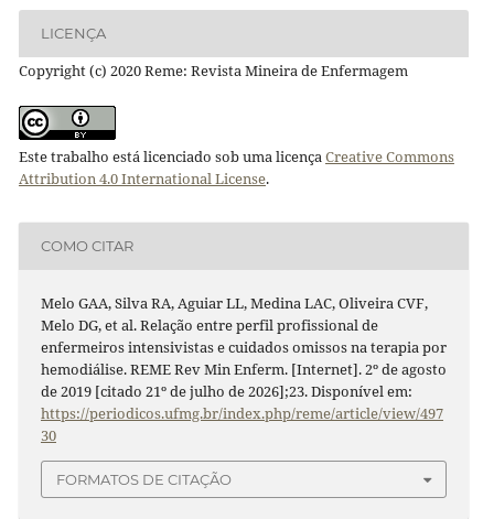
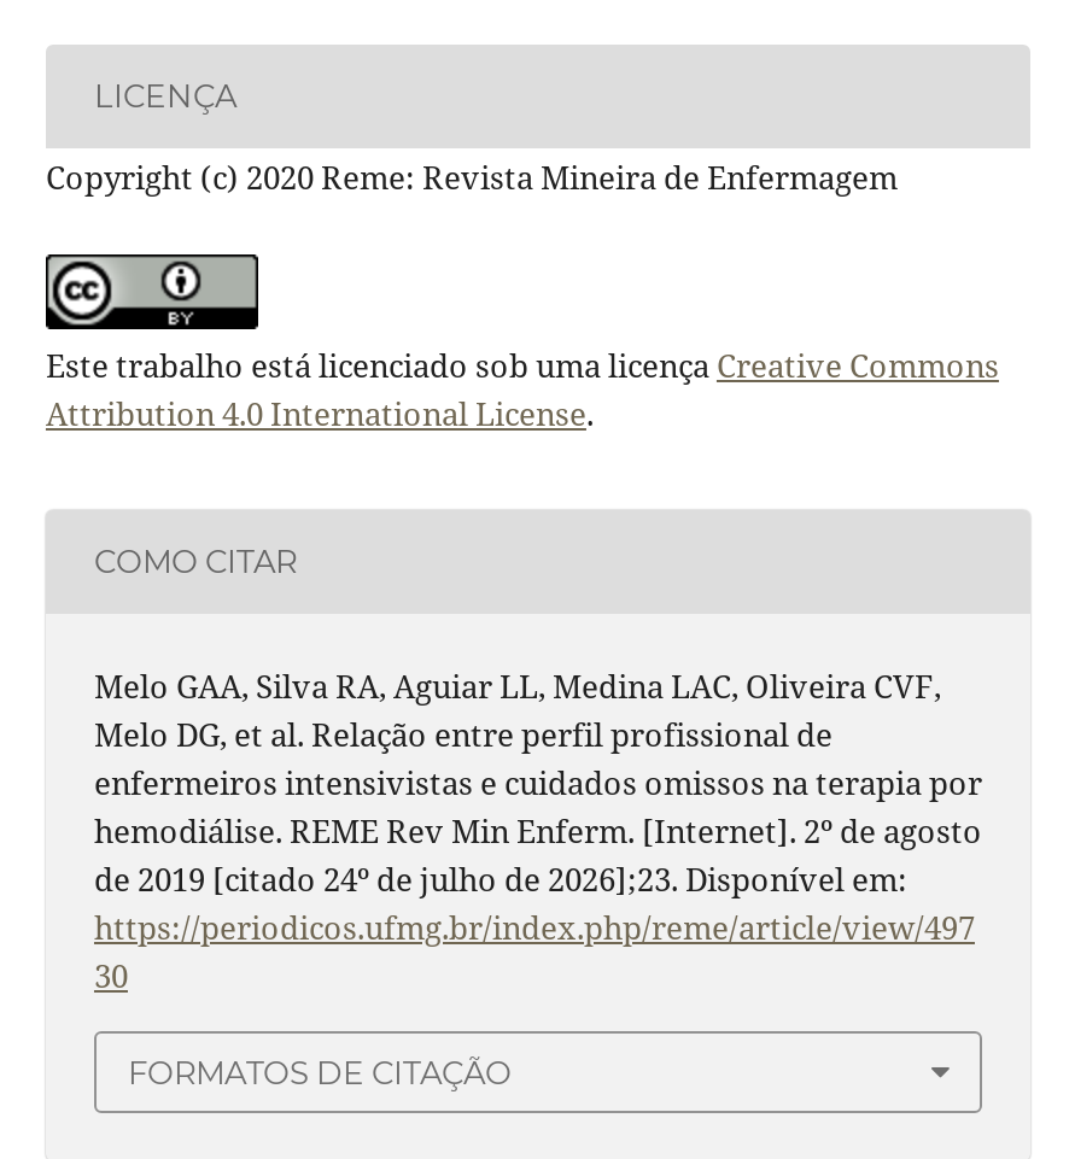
[41,381,412,401] de 2019 [citado 21º de julho de 2026];23. Disponível em: -> [94,857,907,900] de 2019 [citado 24º de julho de 2026];23. Disponível em:

